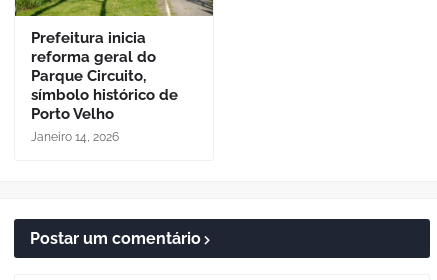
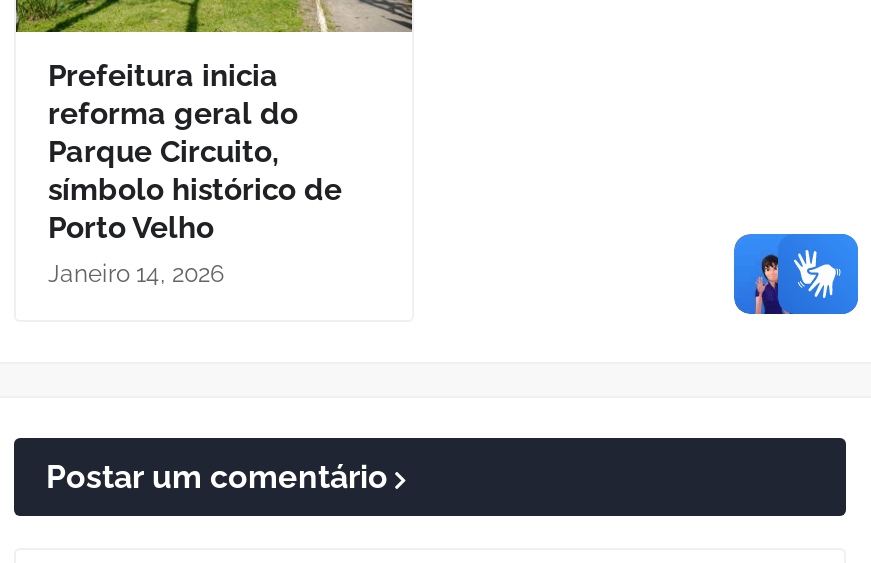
none -> [732,232,860,316] [image]

